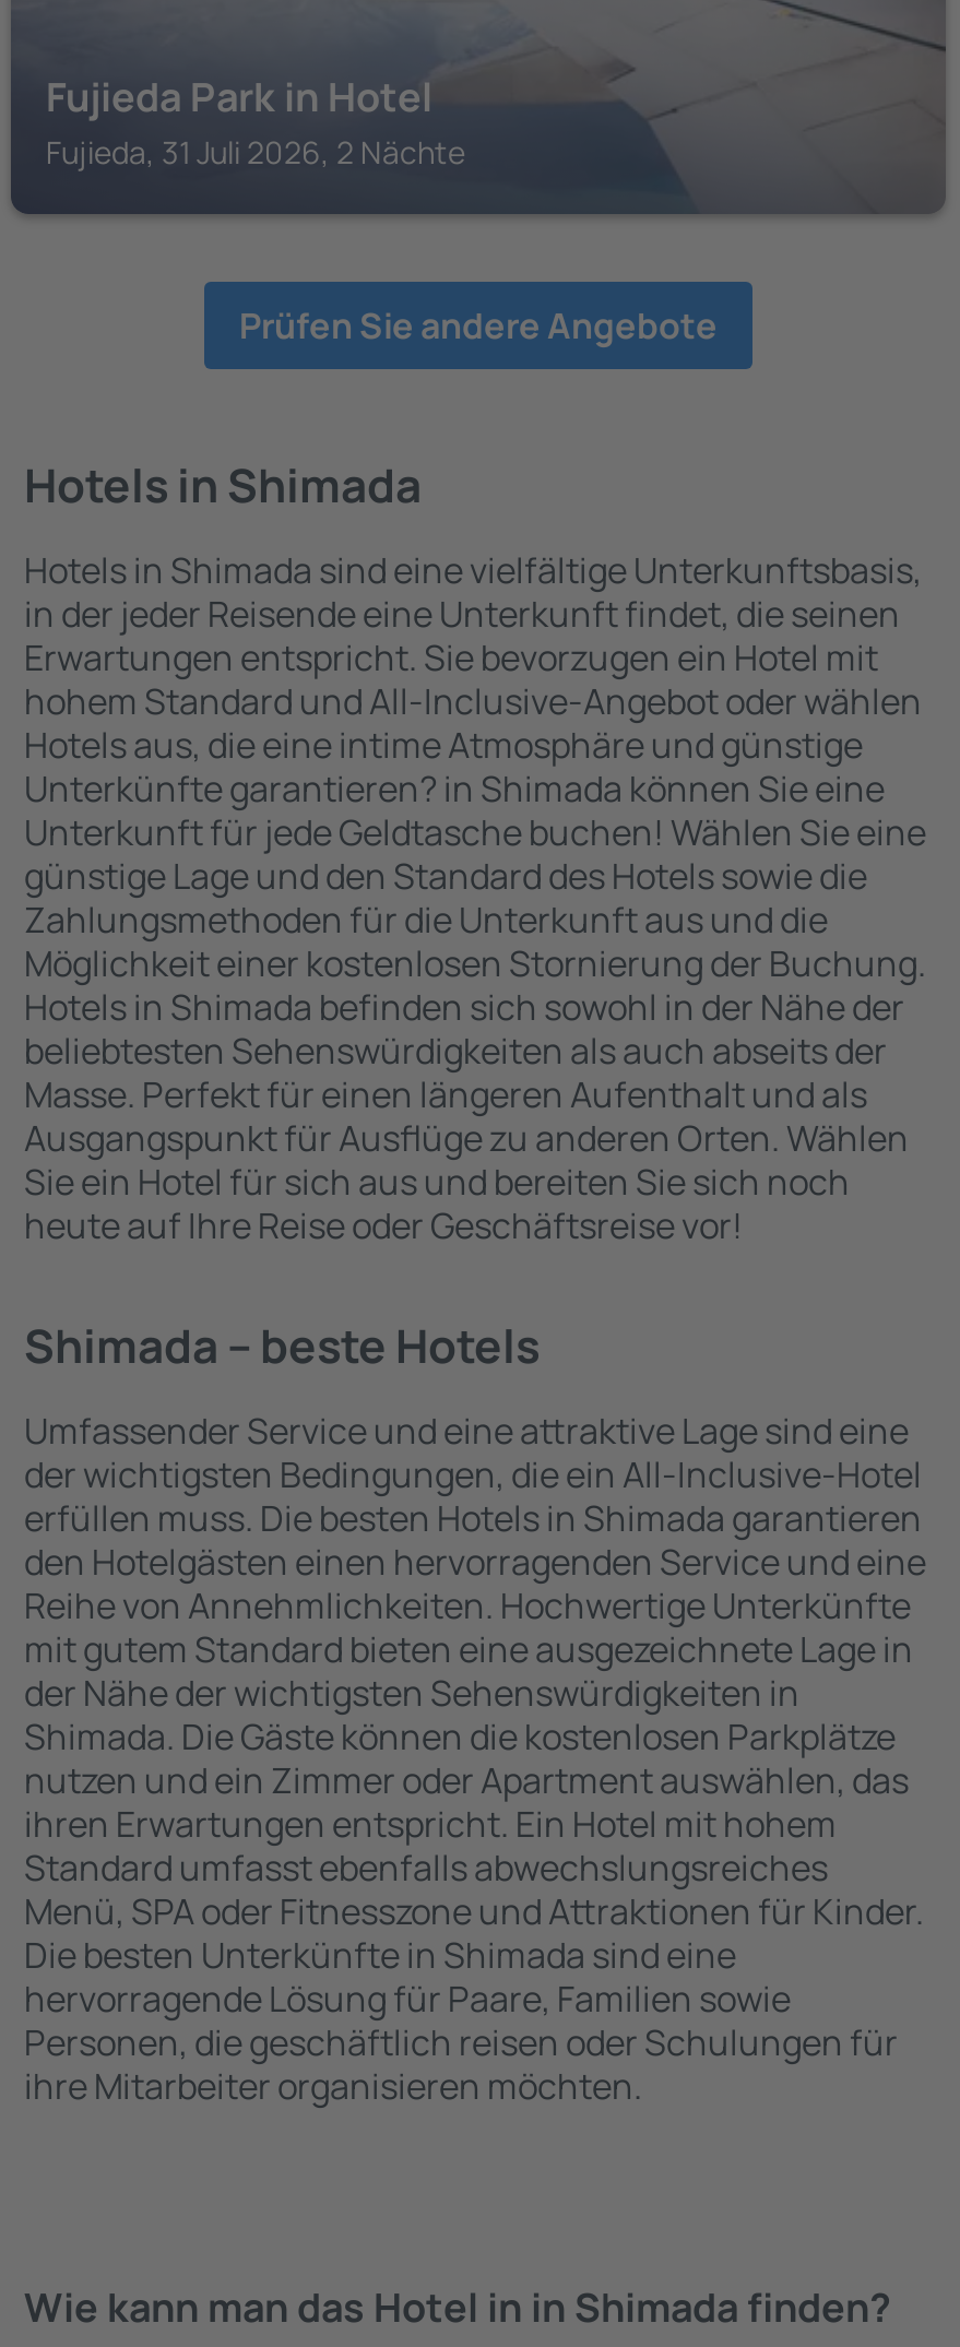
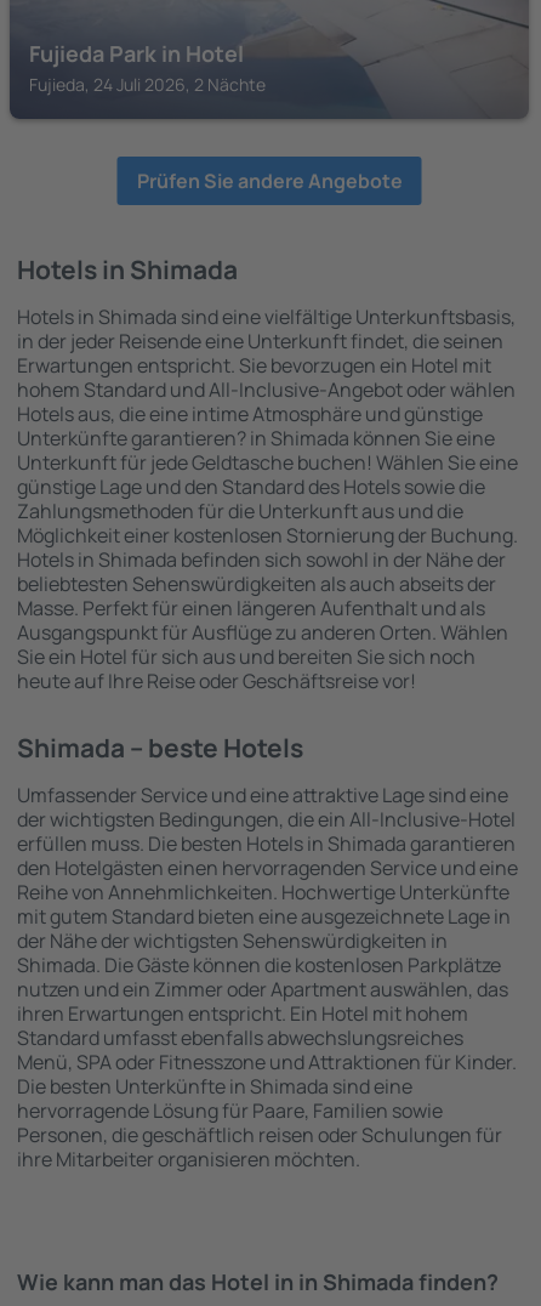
[46,131,465,173] Fujieda, 31 Juli 2026, 2 Nächte -> [29,73,266,96] Fujieda, 24 Juli 2026, 2 Nächte

